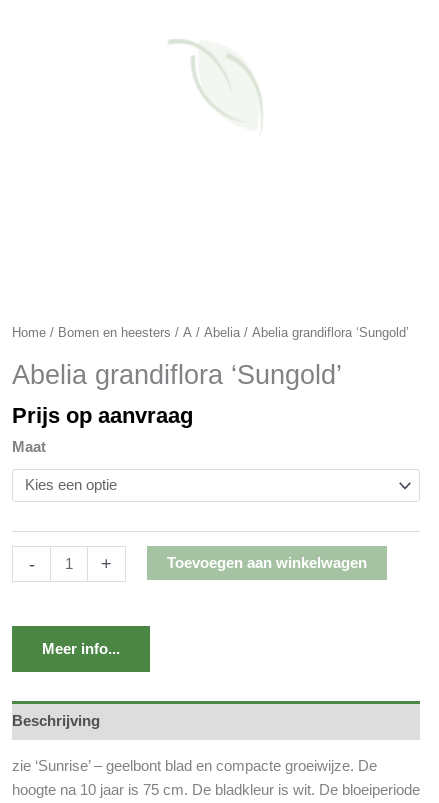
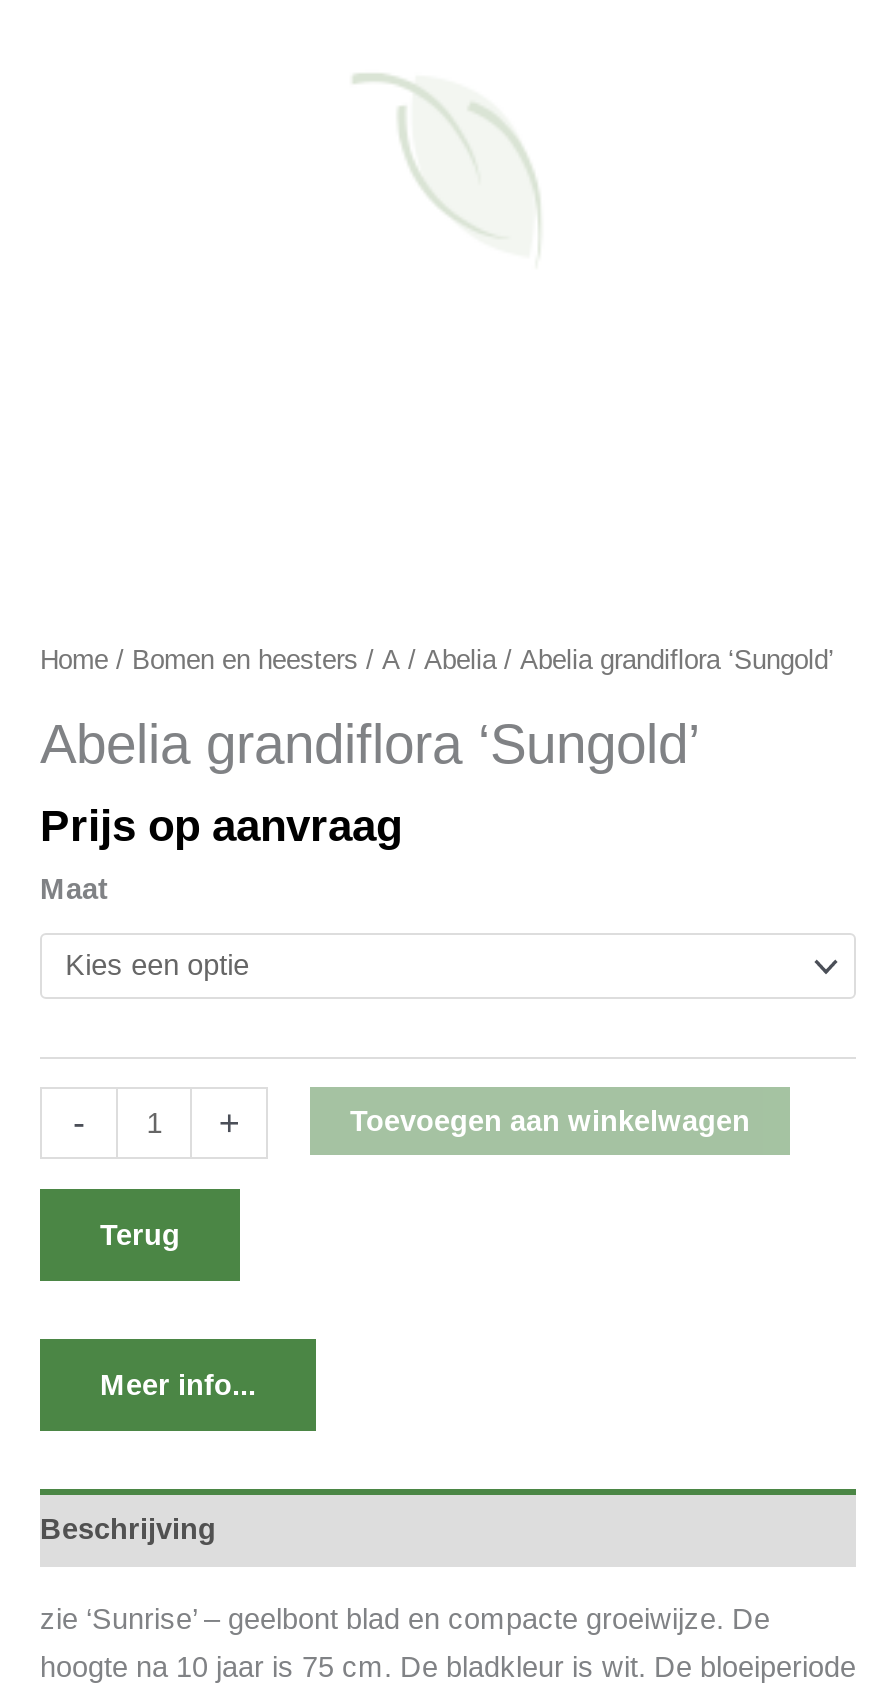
none -> [100,1219,180,1251] Terug

